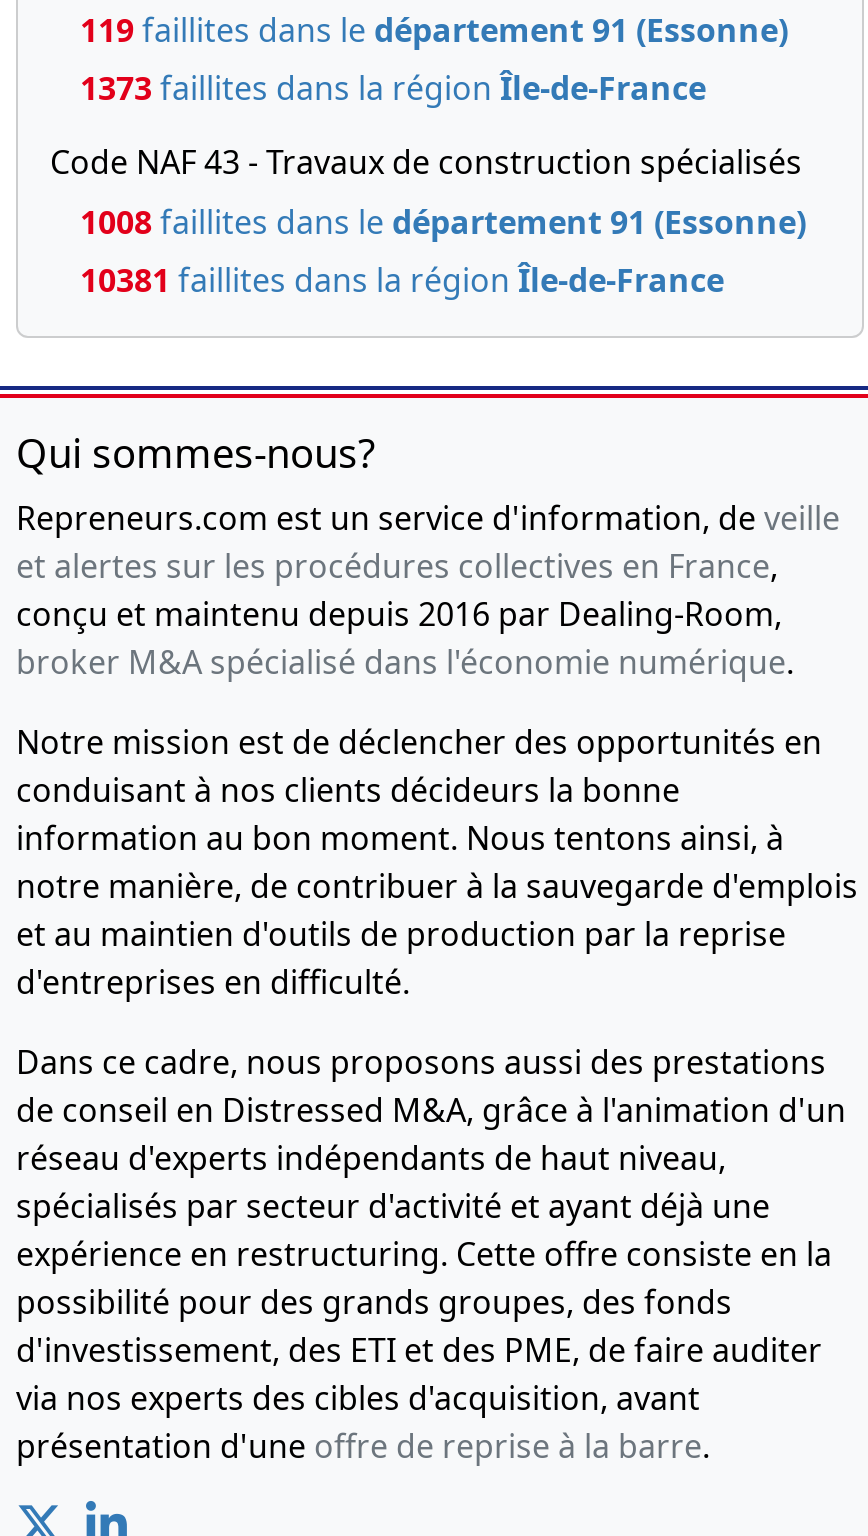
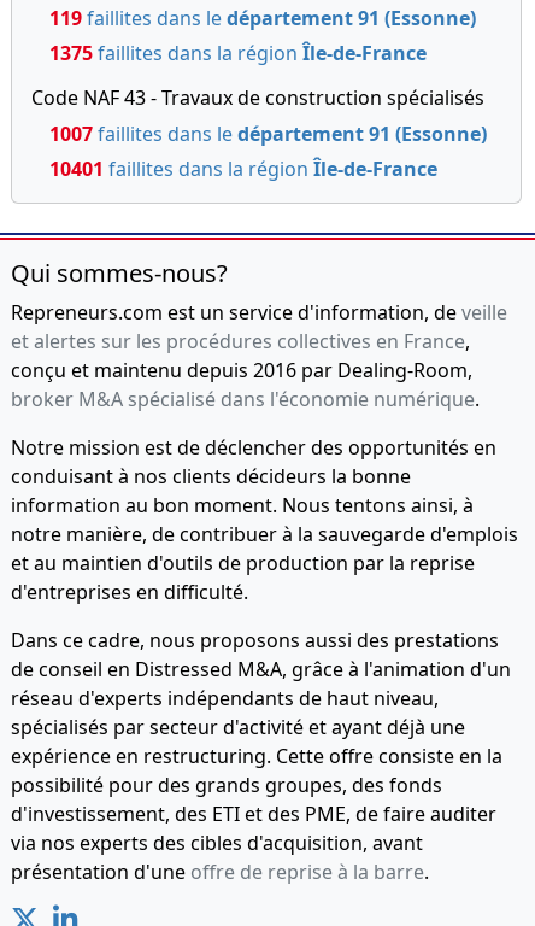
[80,66,706,110] 1373 faillites dans la région Île-de-France -> [49,40,427,67] 1375 faillites dans la région Île-de-France
[80,200,806,244] 1008 faillites dans le département 91 (Essonne) -> [49,121,487,147] 1007 faillites dans le département 91 (Essonne)
[80,258,724,302] 10381 faillites dans la région Île-de-France -> [49,156,437,182] 10401 faillites dans la région Île-de-France

